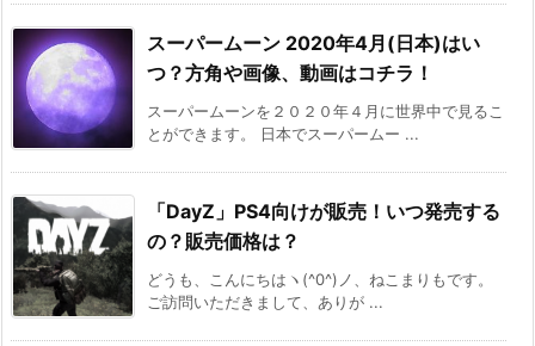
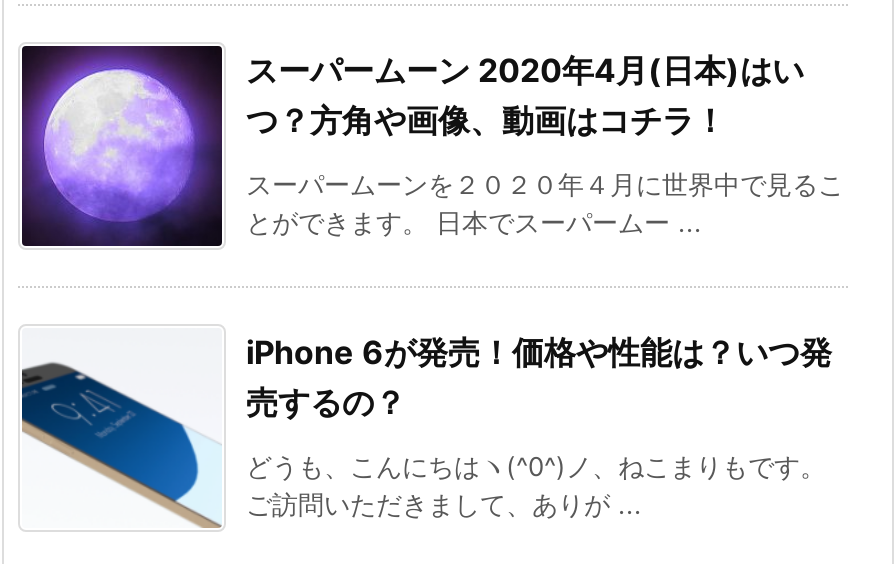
[12,196,500,317] [image] | 「DayZ」PS4向けが販売！いつ発売する | の？販売価格は？ -> [22,328,832,528] [image] | iPhone 6が発売！価格や性能は？いつ発 | 売するの？

